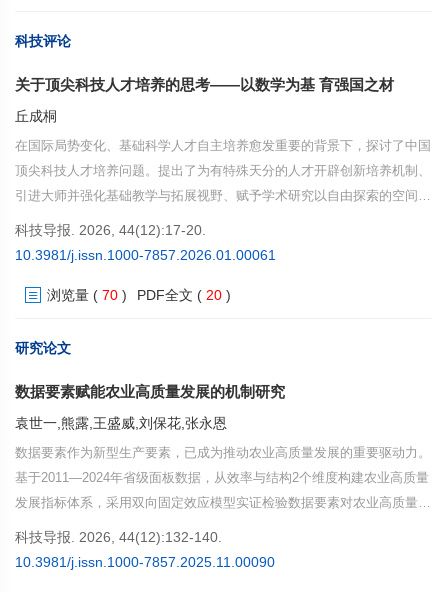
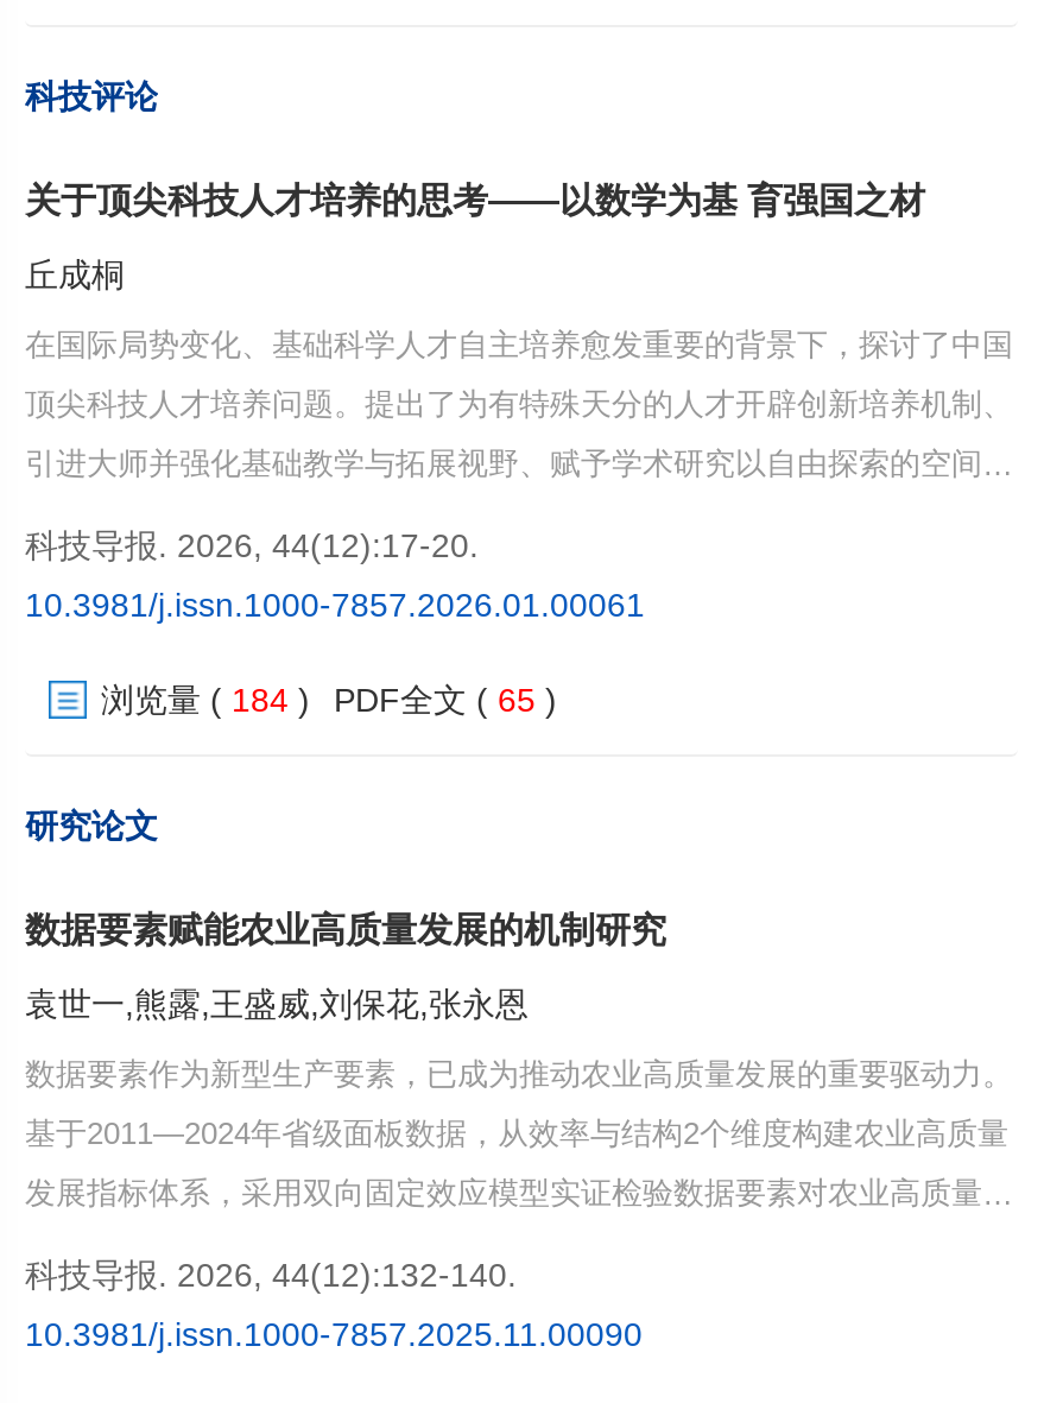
[47,287,127,303] 浏览量( 70) -> [101,682,310,720] 浏览量( 184)
[137,287,231,303] PDF全文( 20) -> [334,682,557,720] PDF全文( 65)

